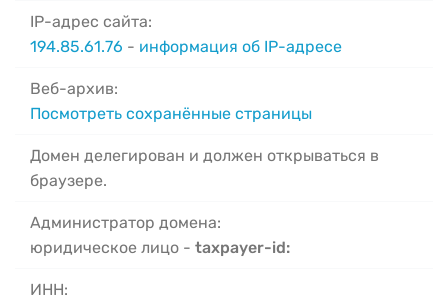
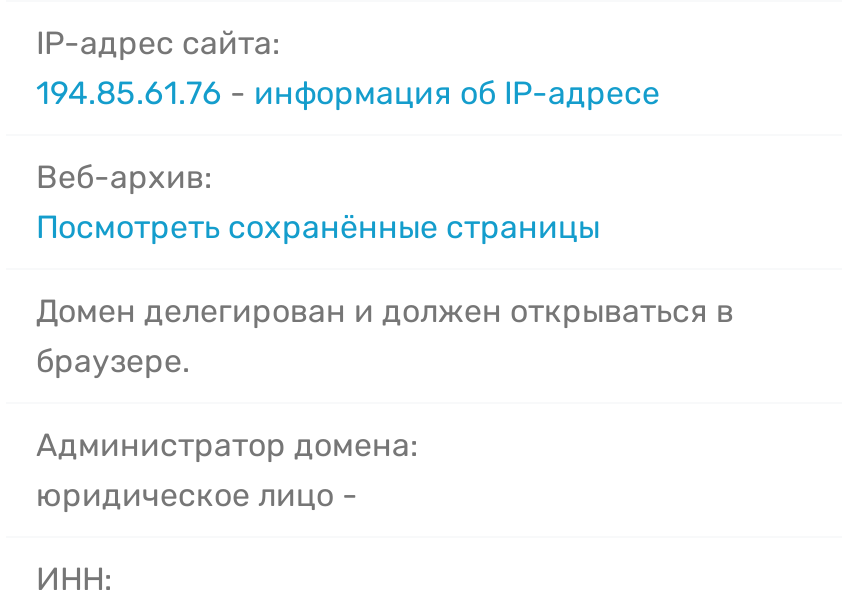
[30,238,290,257] юридическое лицо - taxpayer-id: -> [36,476,358,514] юридическое лицо -

